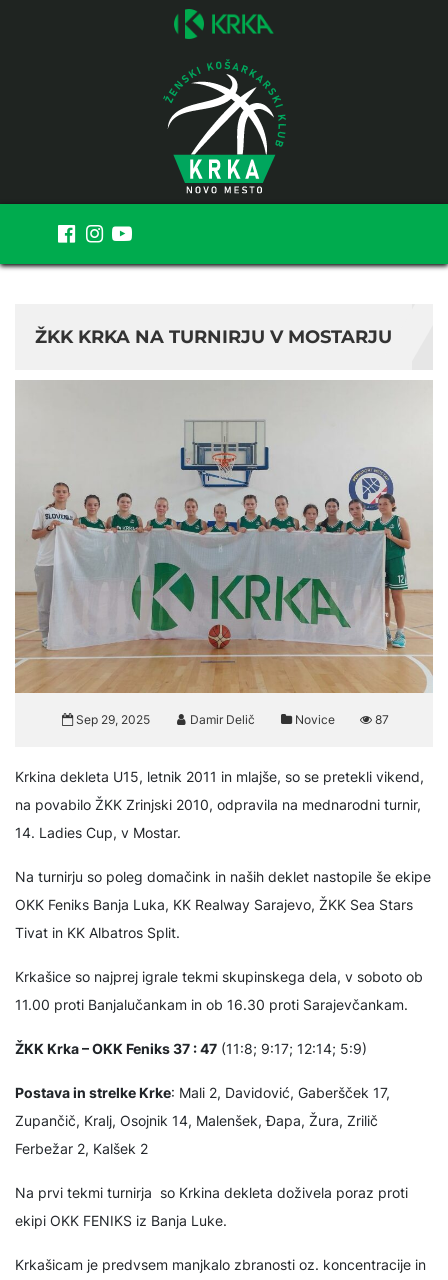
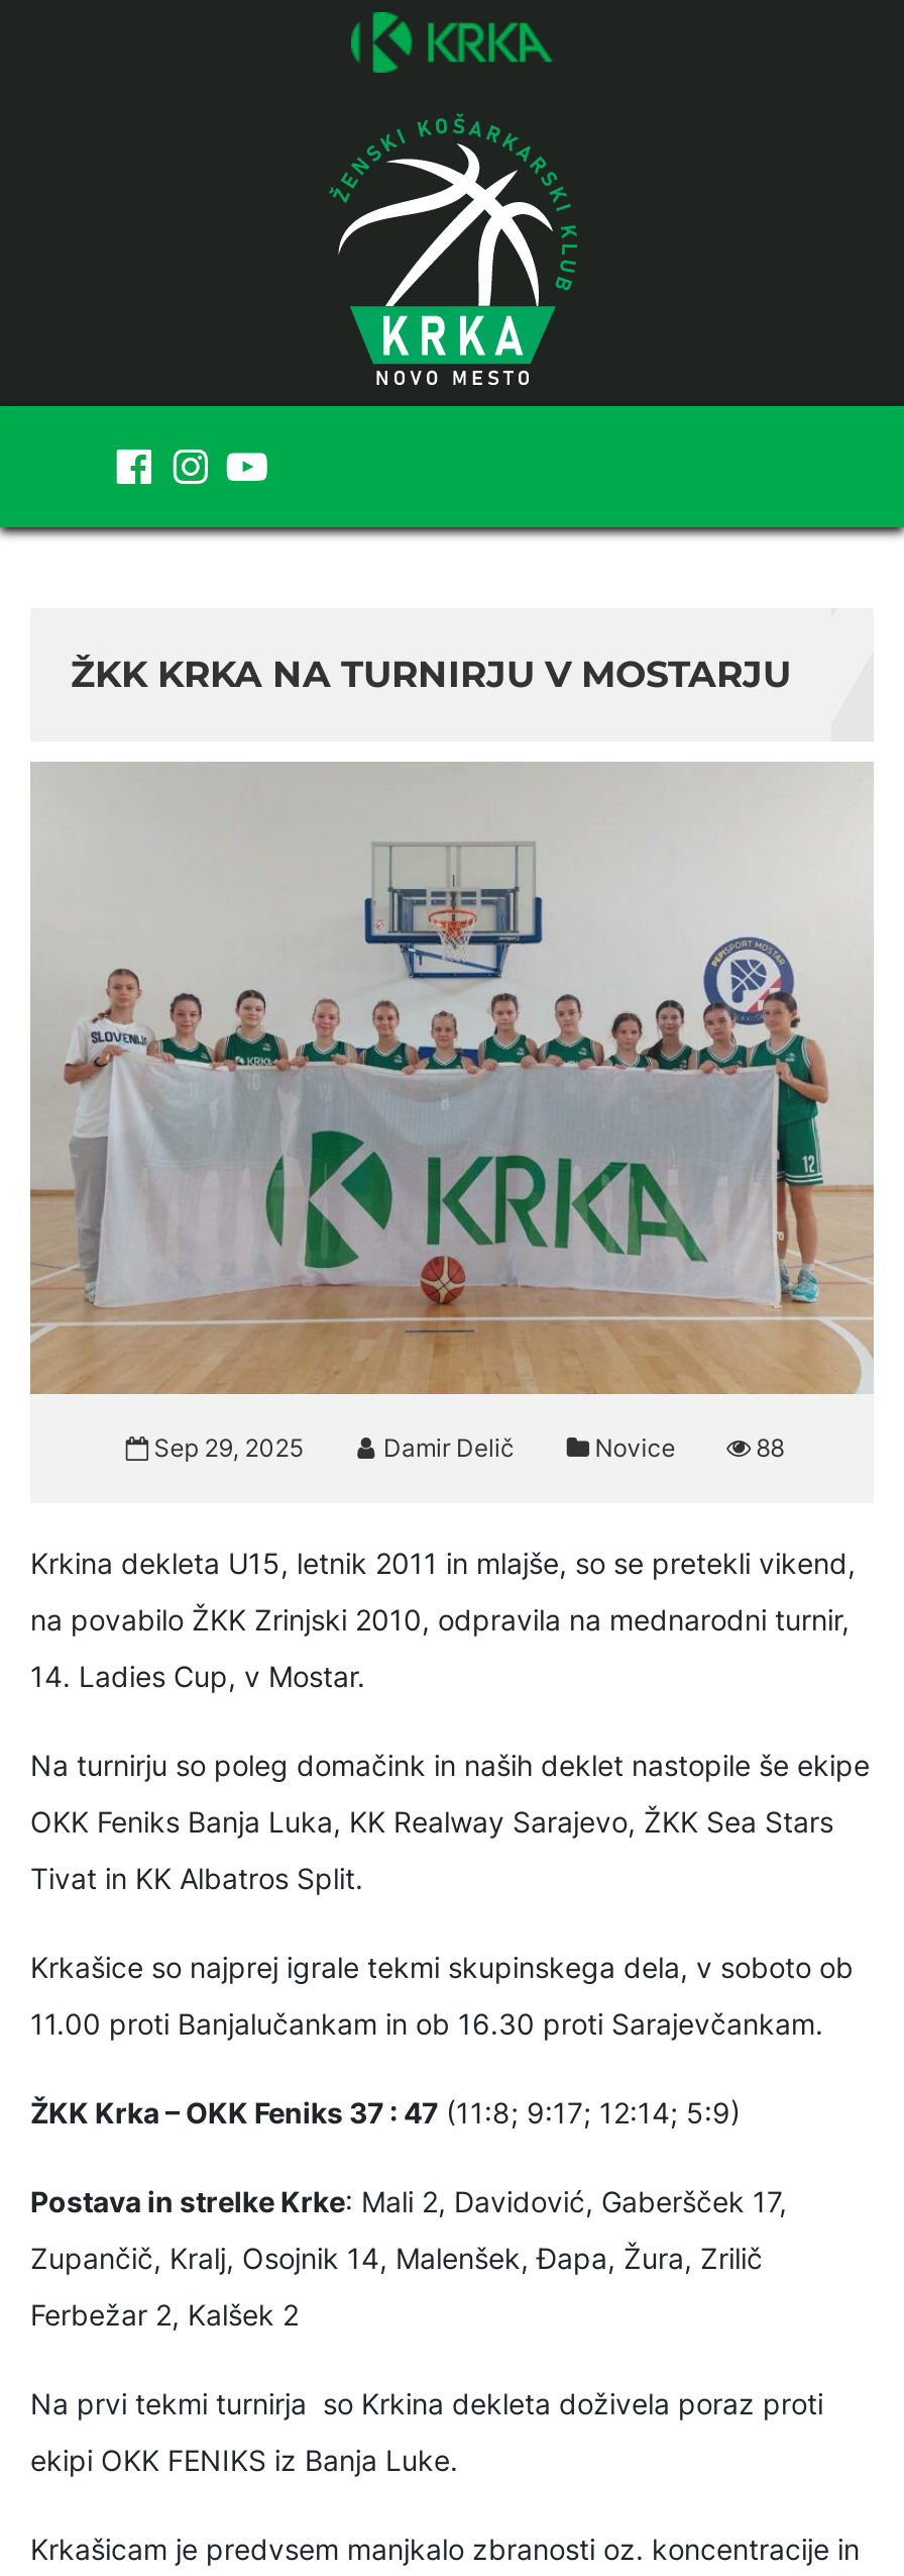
[375,712,389,727] 87 -> [756,1433,784,1463] 88

